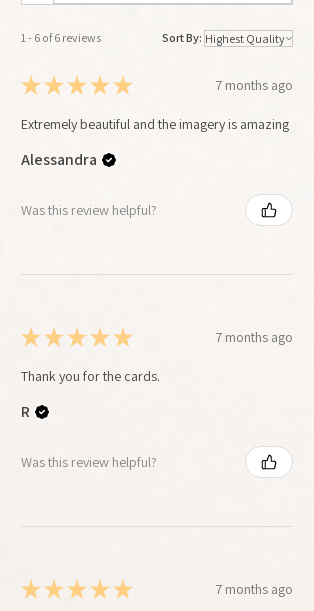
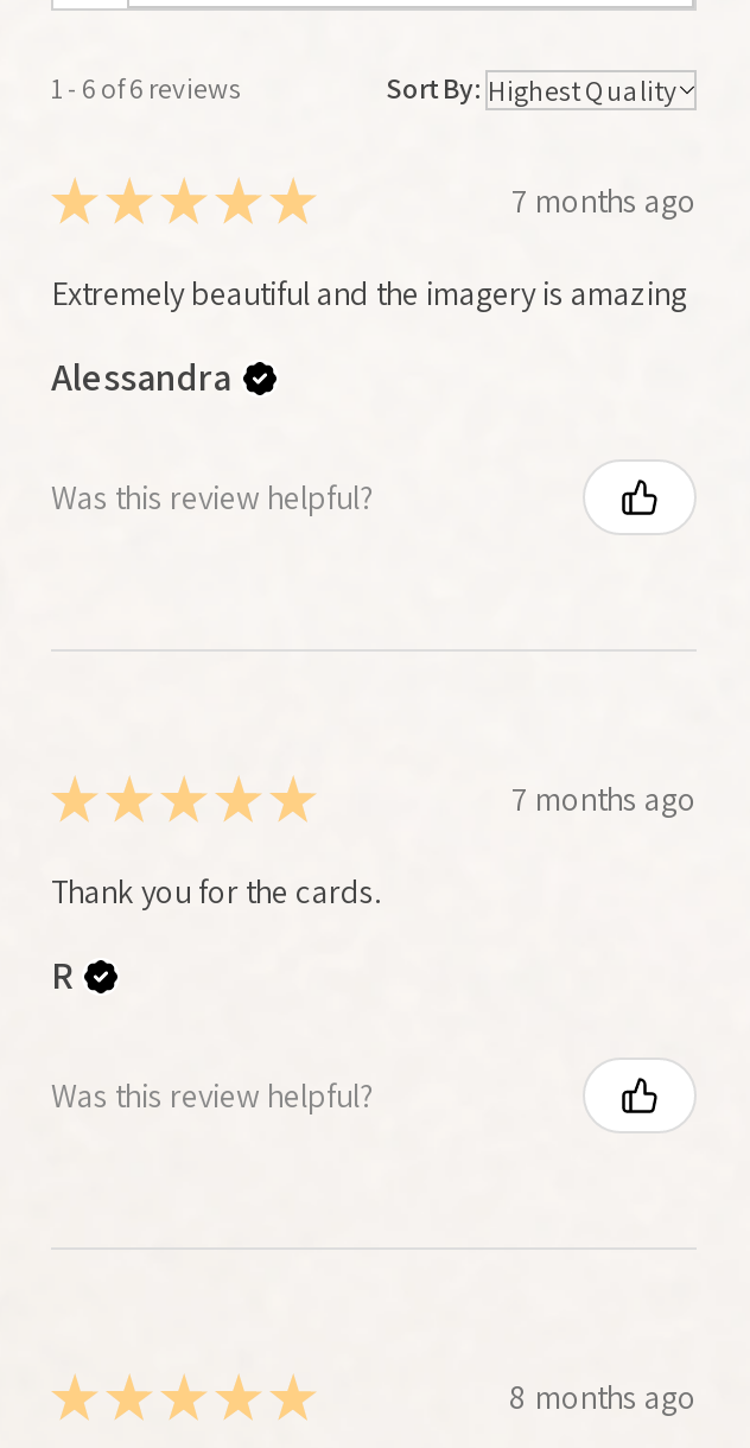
[215,580,293,598] 7 months ago -> [509,1375,697,1417] 8 months ago

